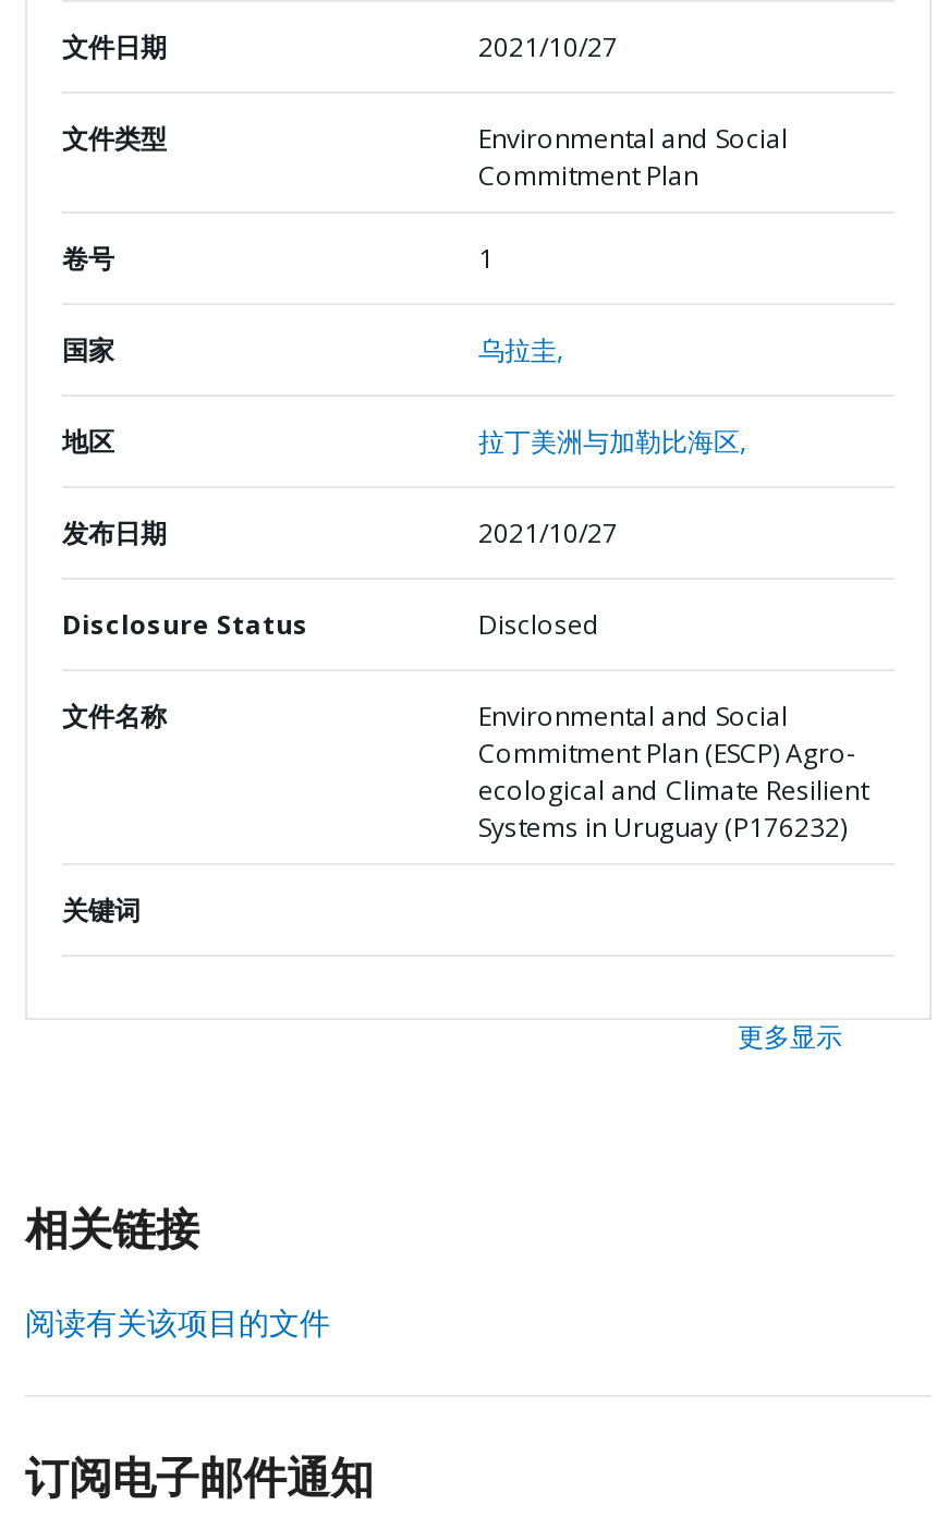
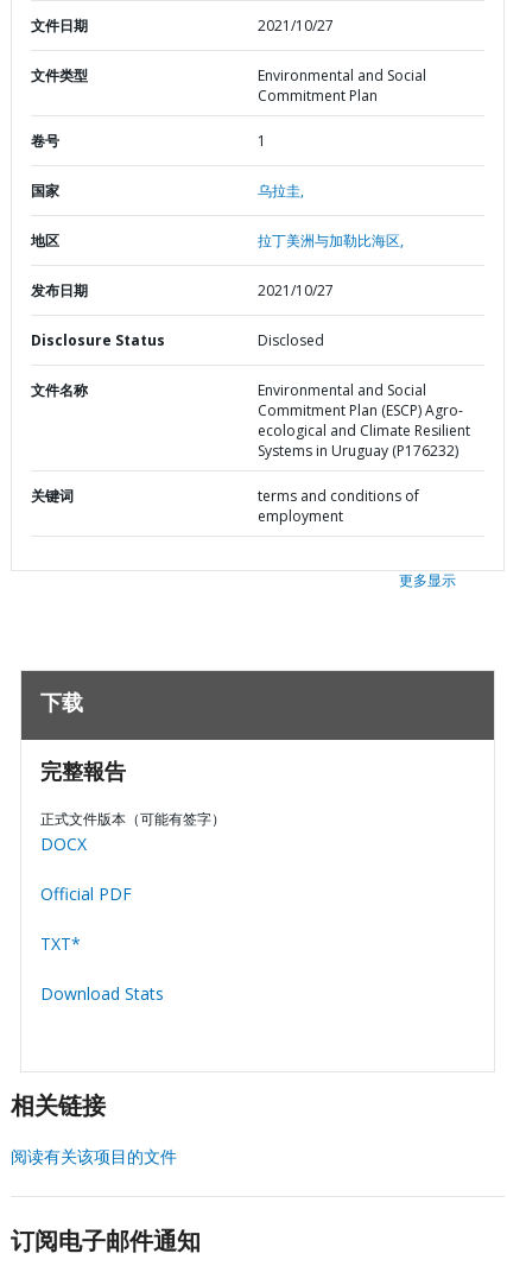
none -> [258,486,419,526] terms and conditions of | employment
none -> [40,695,226,1005] 下载 | 完整報告 | 正式文件版本（可能有签字） | DOCX | Official PDF | TXT* | Download Stats

